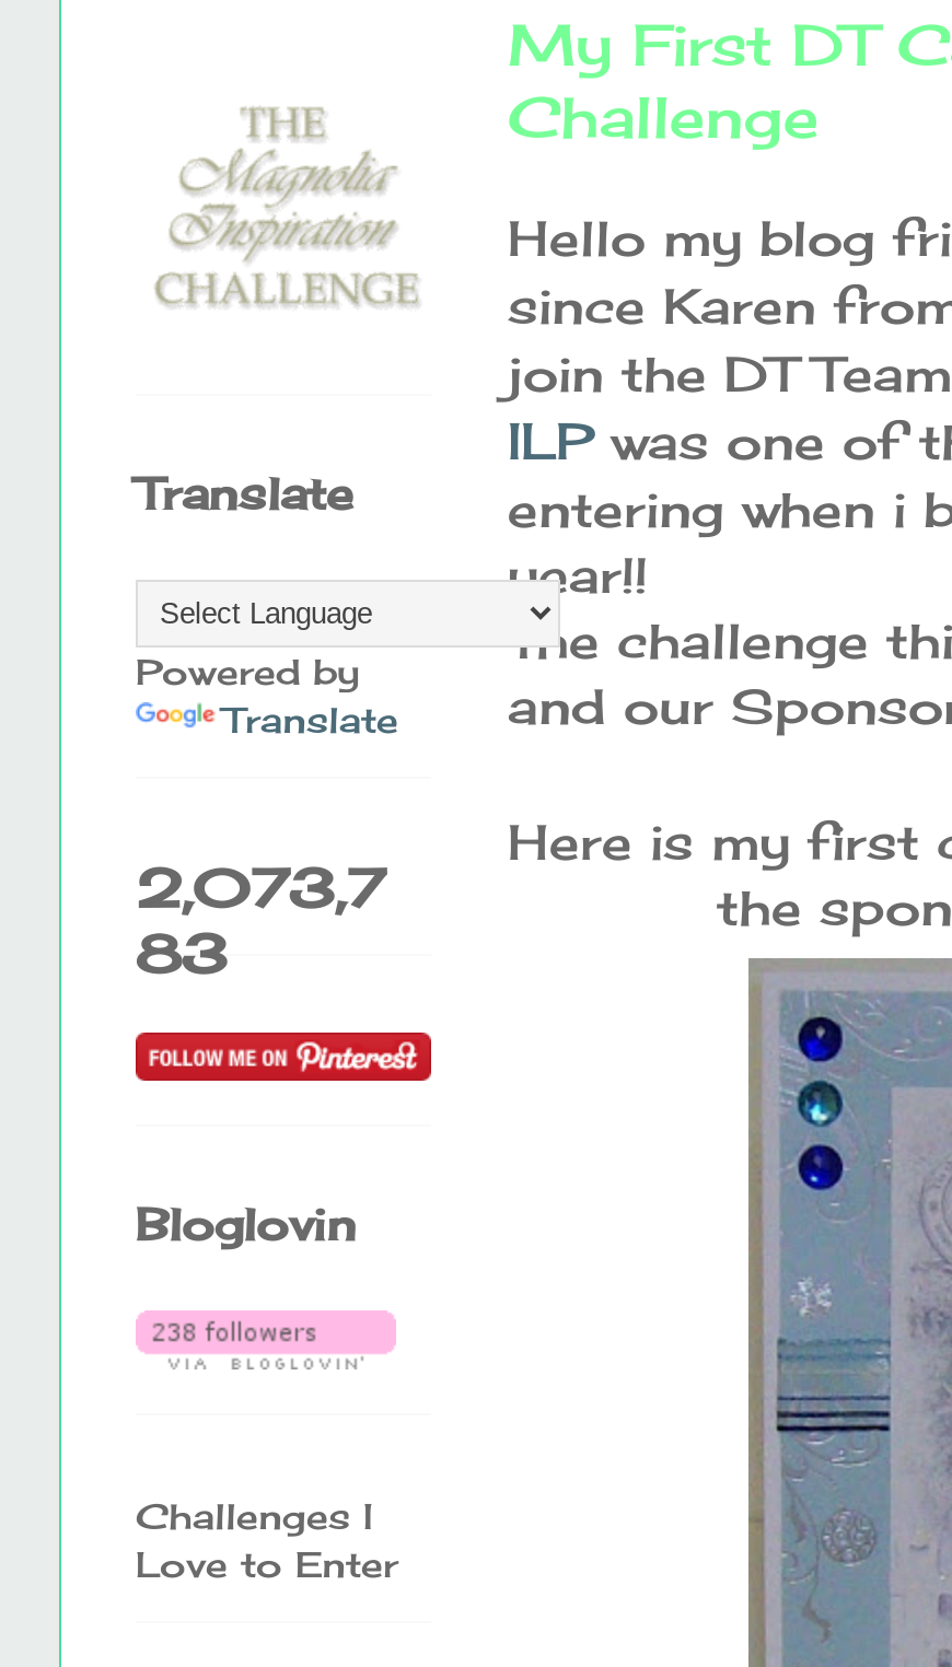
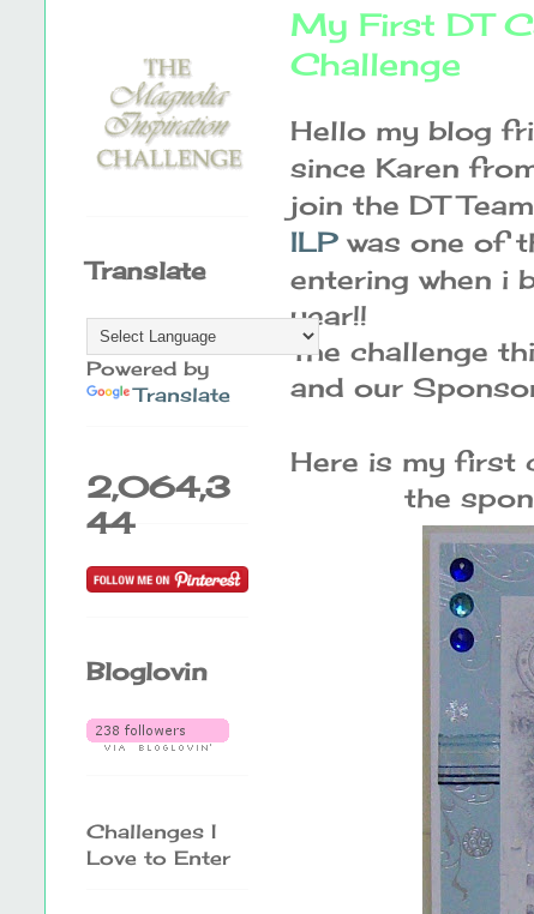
[136,855,385,921] 2,073,7 -> [86,469,230,505] 2,064,3
[136,921,228,986] 83 -> [86,505,134,541] 44

